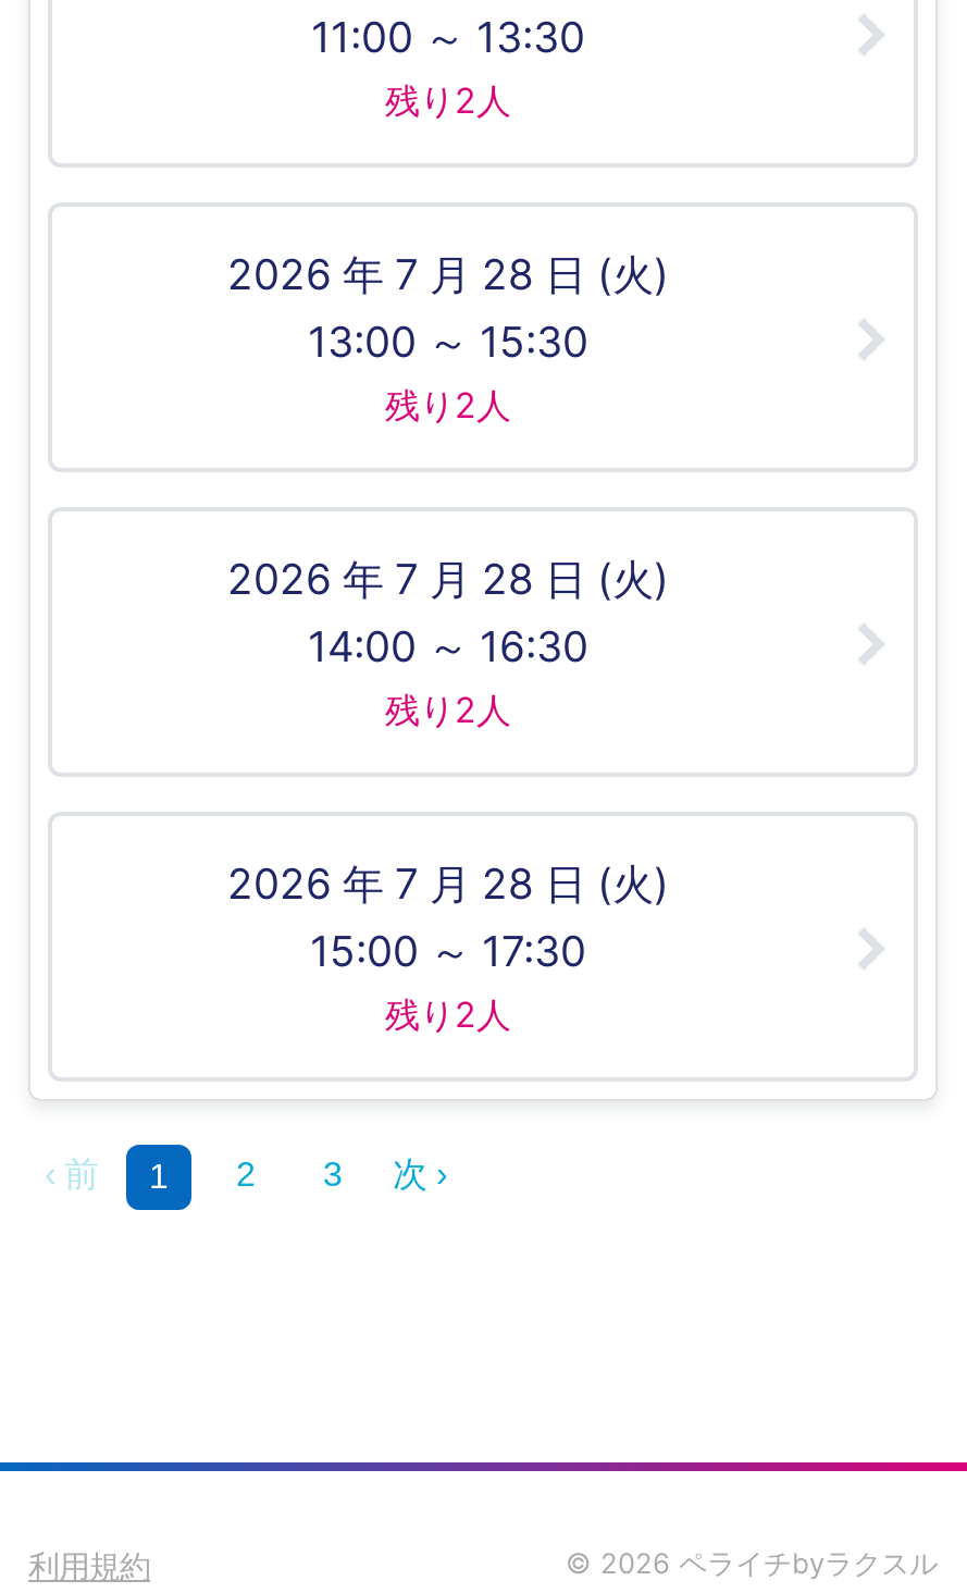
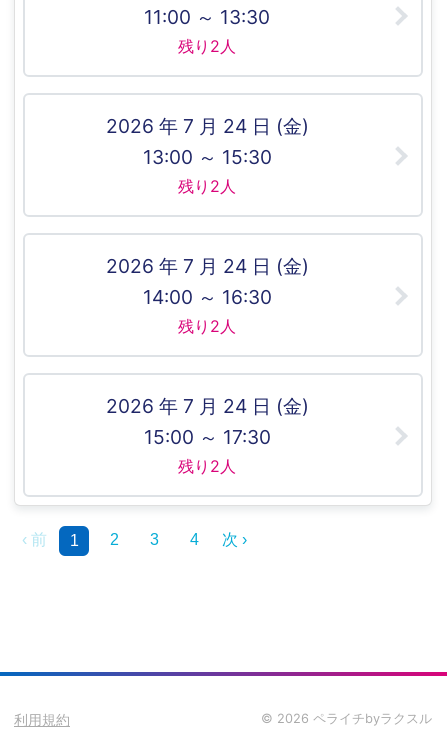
[227,247,669,299] 2026 年 7 月 28 日 (火) -> [105,114,308,138] 2026 年 7 月 24 日 (金)
[227,552,669,604] 2026 年 7 月 28 日 (火) -> [105,254,308,278] 2026 年 7 月 24 日 (金)
[227,857,669,909] 2026 年 7 月 28 日 (火) -> [105,394,308,418] 2026 年 7 月 24 日 (金)
none -> [189,531,198,548] 4

